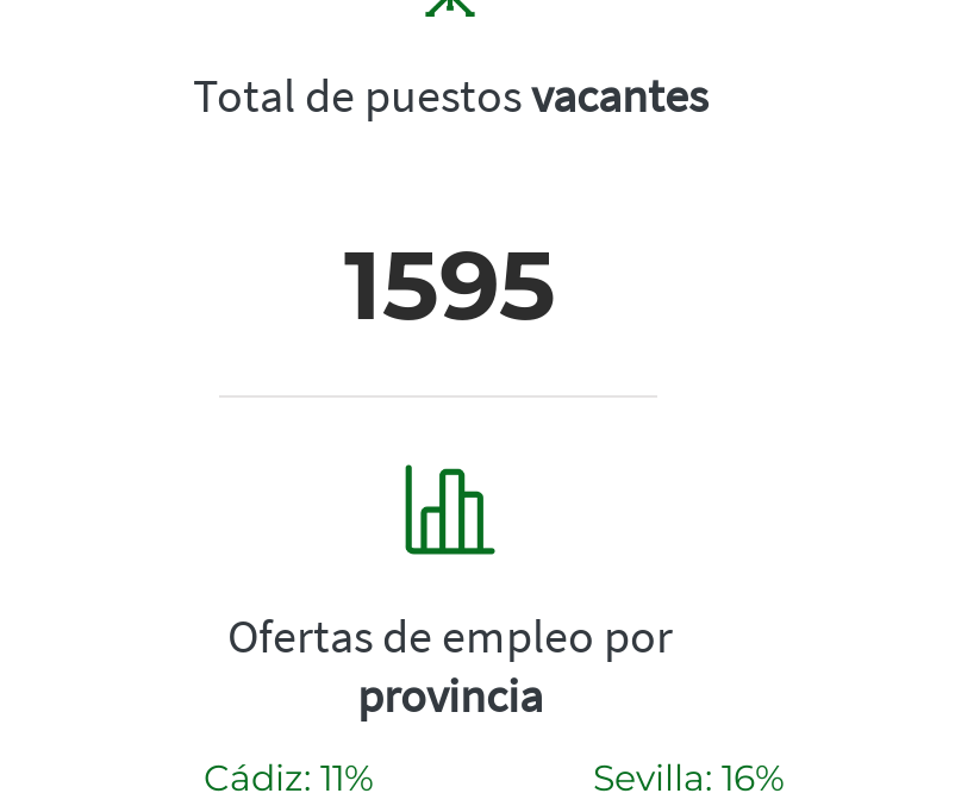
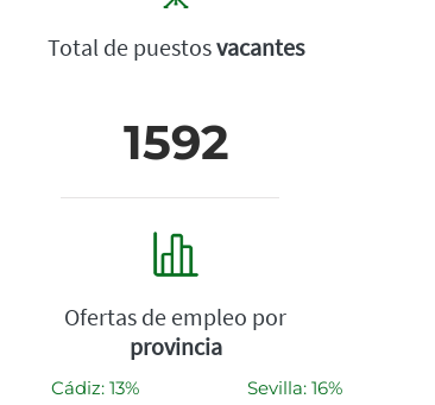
[344,227,556,343] 1595 -> [123,113,229,171] 1592
[204,755,373,801] Cádiz: 11% -> [51,377,139,399] Cádiz: 13%

